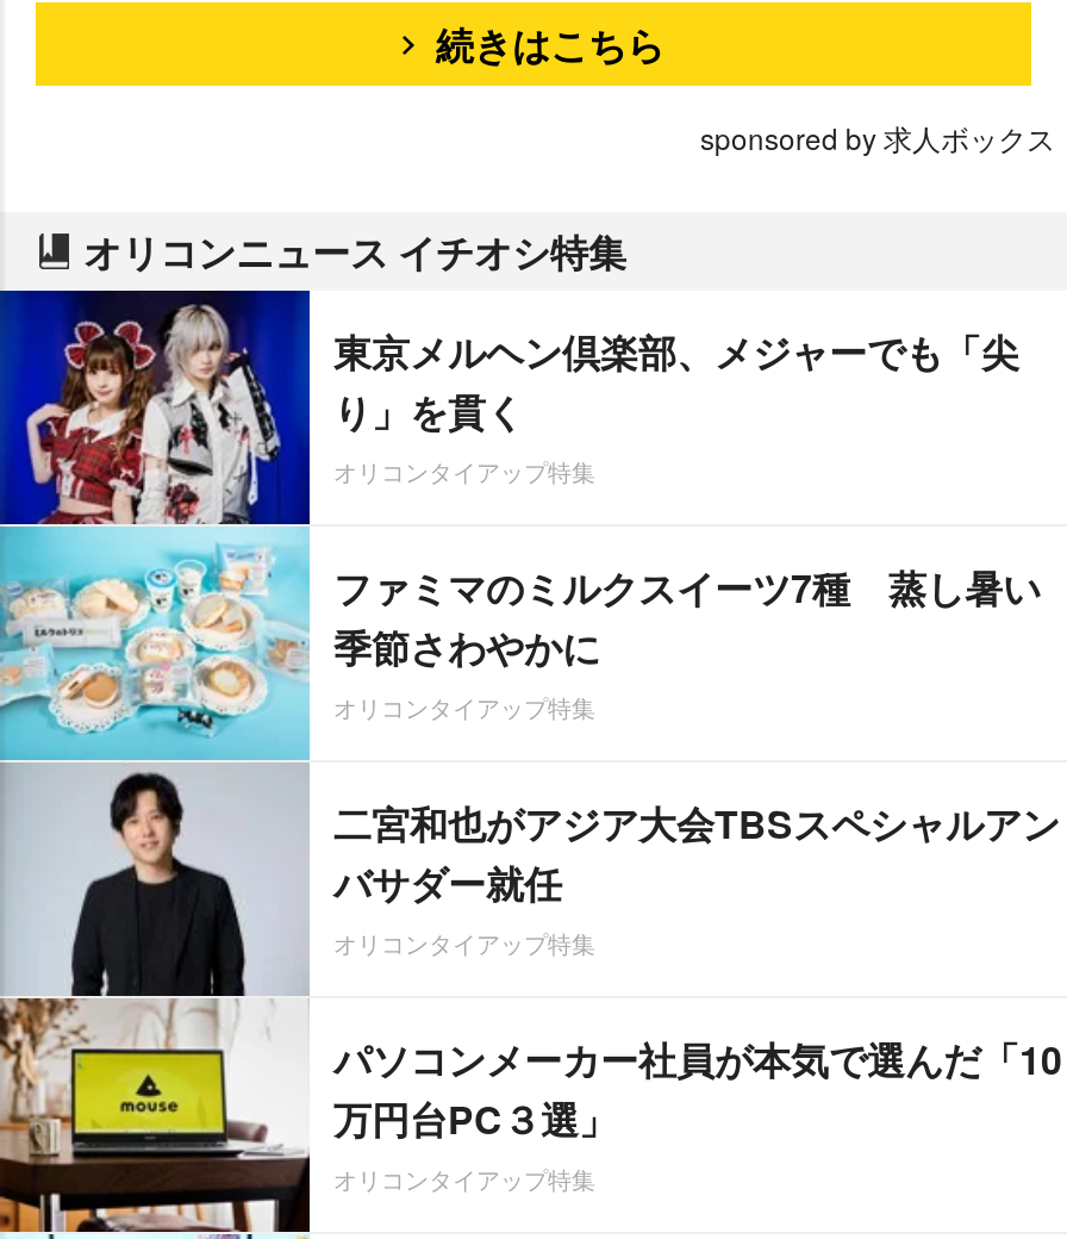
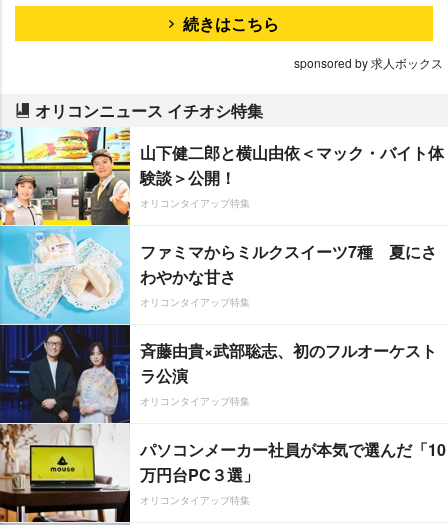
[7,288,1019,998] [image] | 東京メルヘン倶楽部、メジャーでも「尖 | り」を貫く -> [3,126,444,424] [image] | 山下健二郎と横山由依＜マック・バイト体 | 験談＞公開！
[333,560,1041,675] ファミマのミルクスイーツ7種 蒸し暑い | 季節さわやかに -> [140,240,437,288] ファミマからミルクスイーツ7種 夏にさ | わやかな甘さ
[333,796,1060,911] 二宮和也がアジア大会TBSスペシャルアン | バサダー就任 -> [140,339,437,387] 斉藤由貴×武部聡志、初のフルオーケスト | ラ公演

